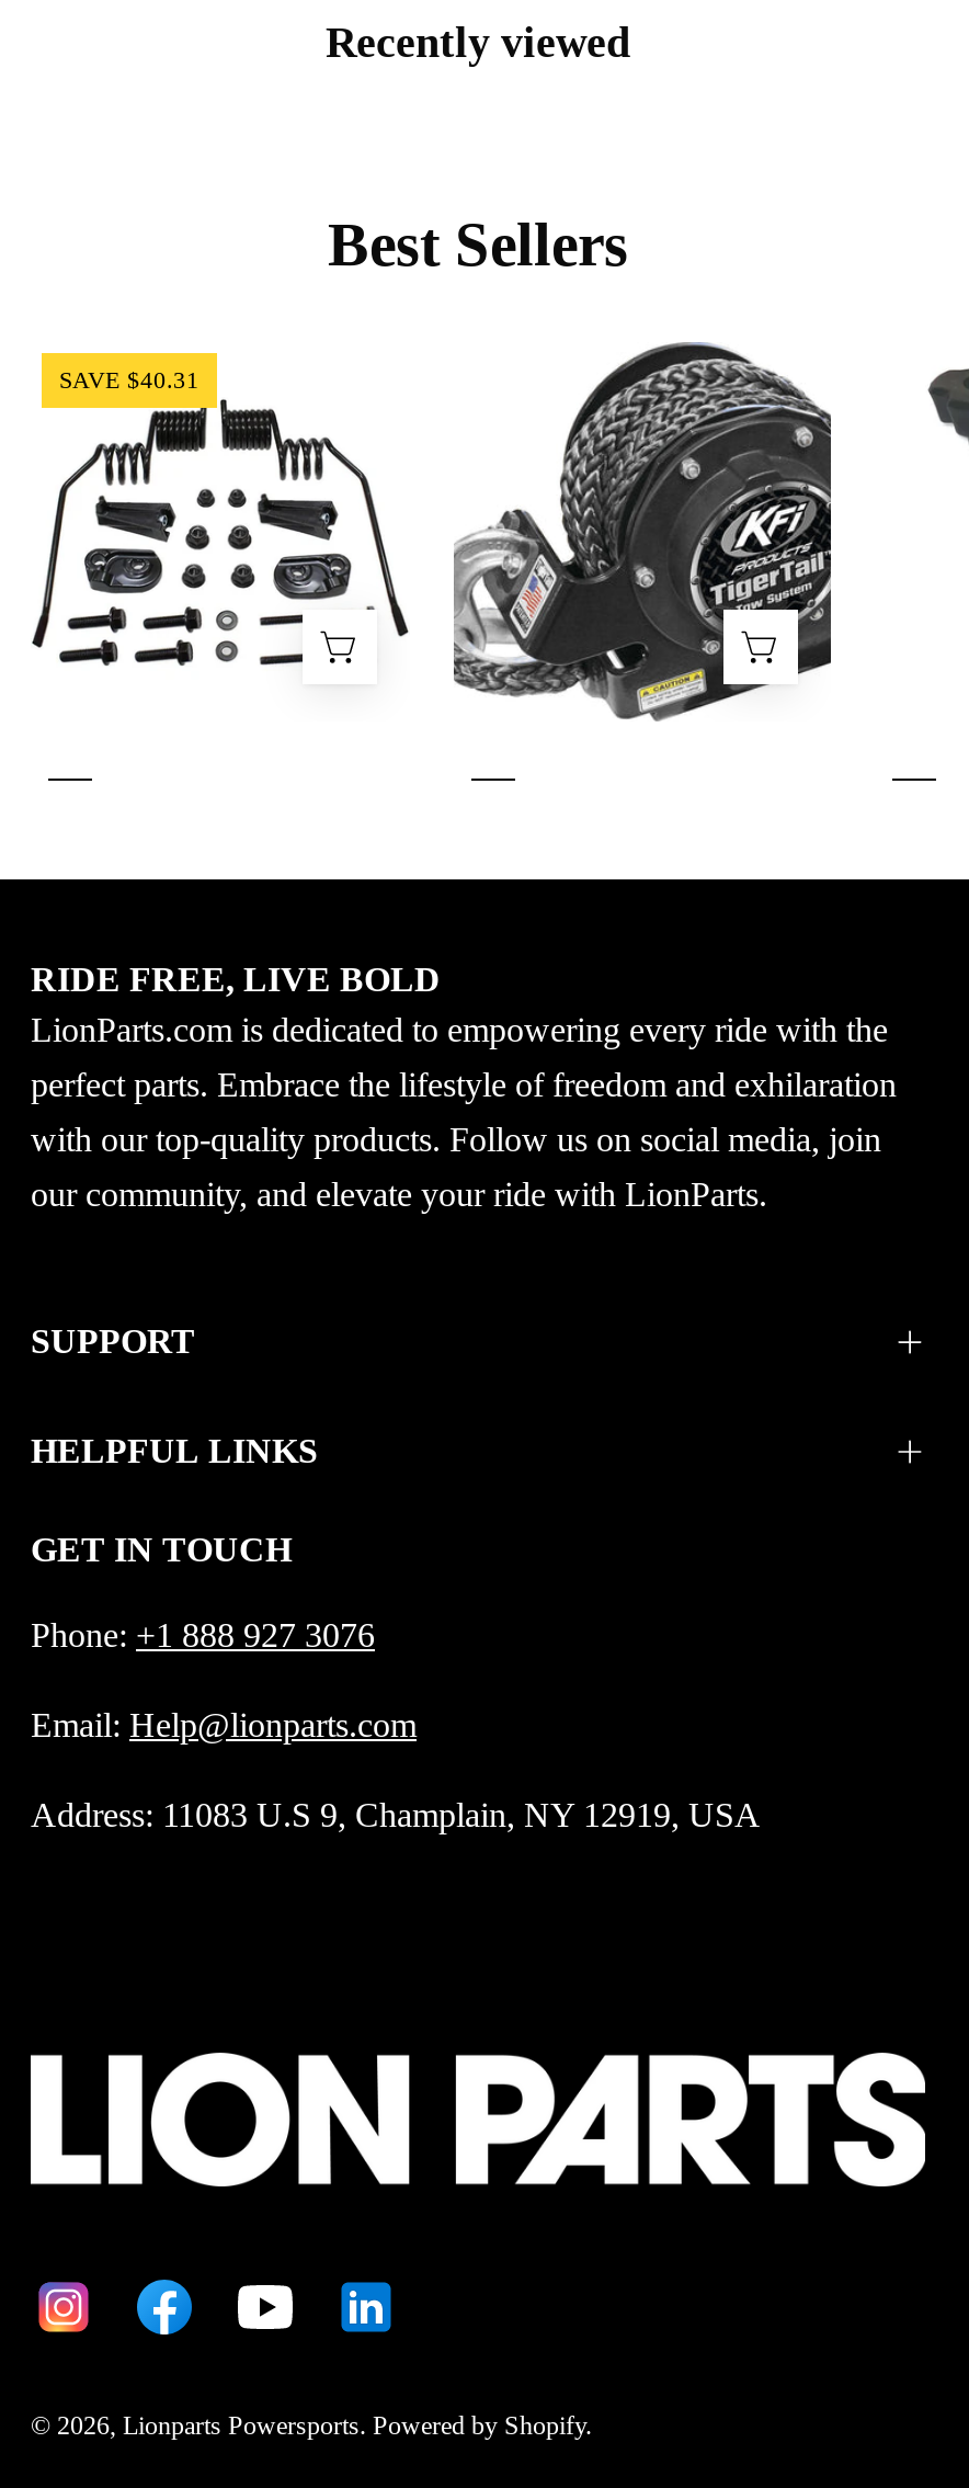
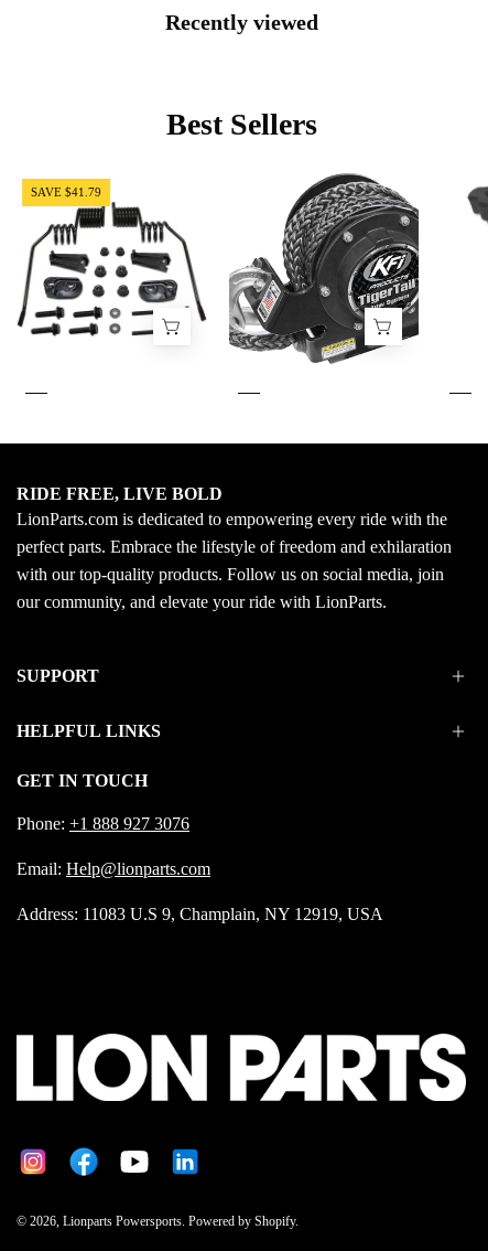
[59,366,200,393] SAVE $40.31 -> [31,185,101,199] SAVE $41.79

